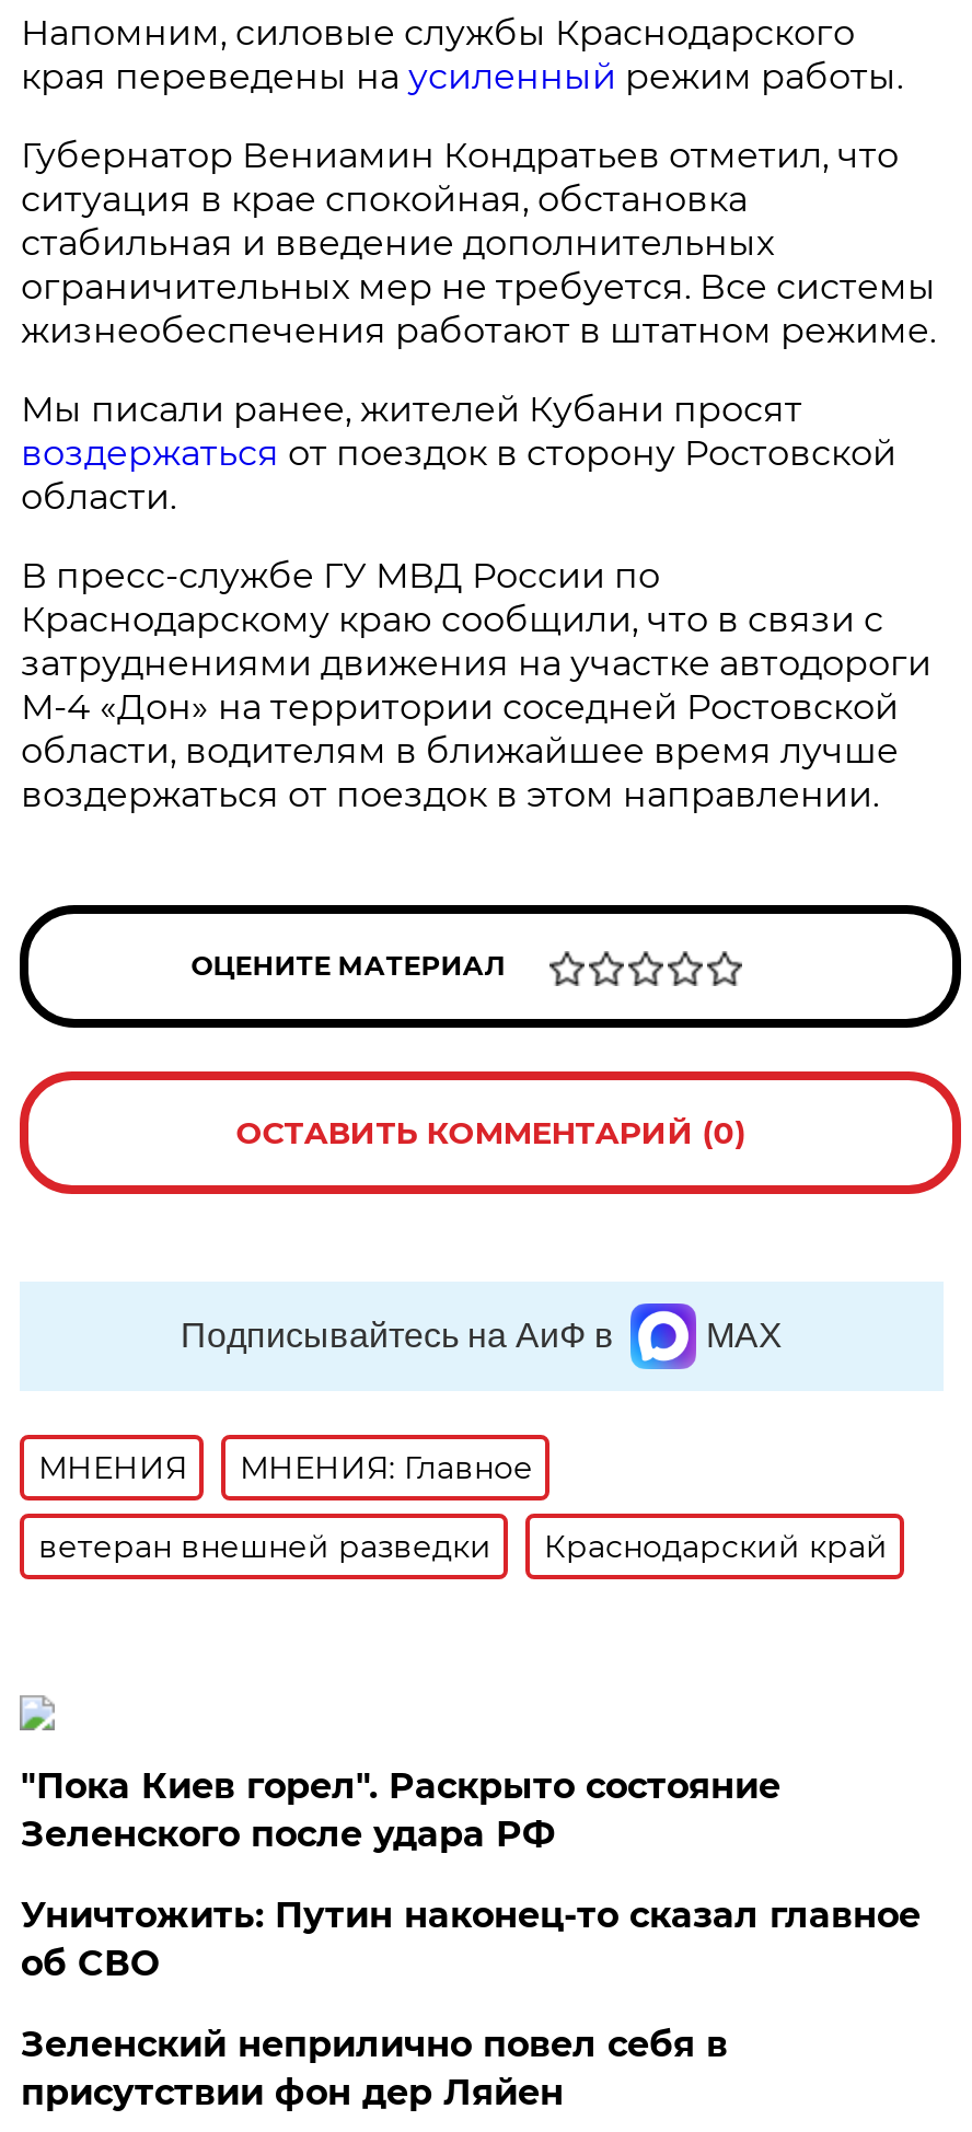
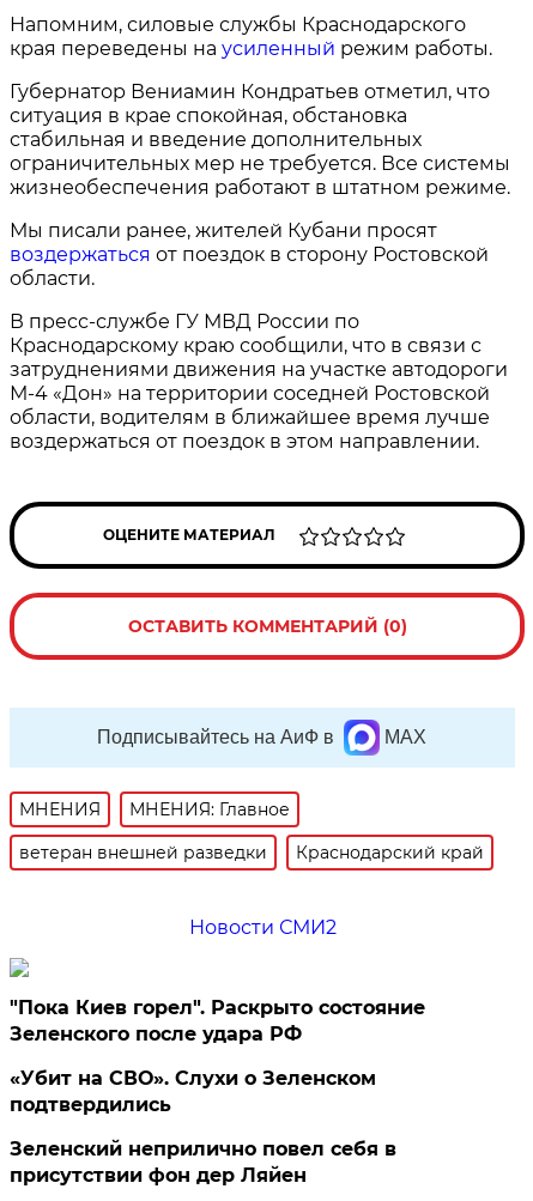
none -> [189,916,336,939] Новости СМИ2
[21,1895,920,1984] Уничтожить: Путин наконец-то сказал главное | об СВО -> [10,1067,377,1116] «Убит на СВО». Слухи о Зеленском | подтвердились

